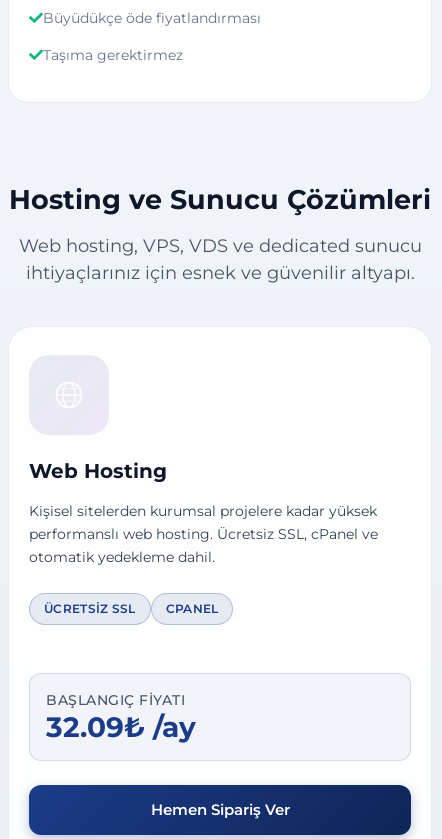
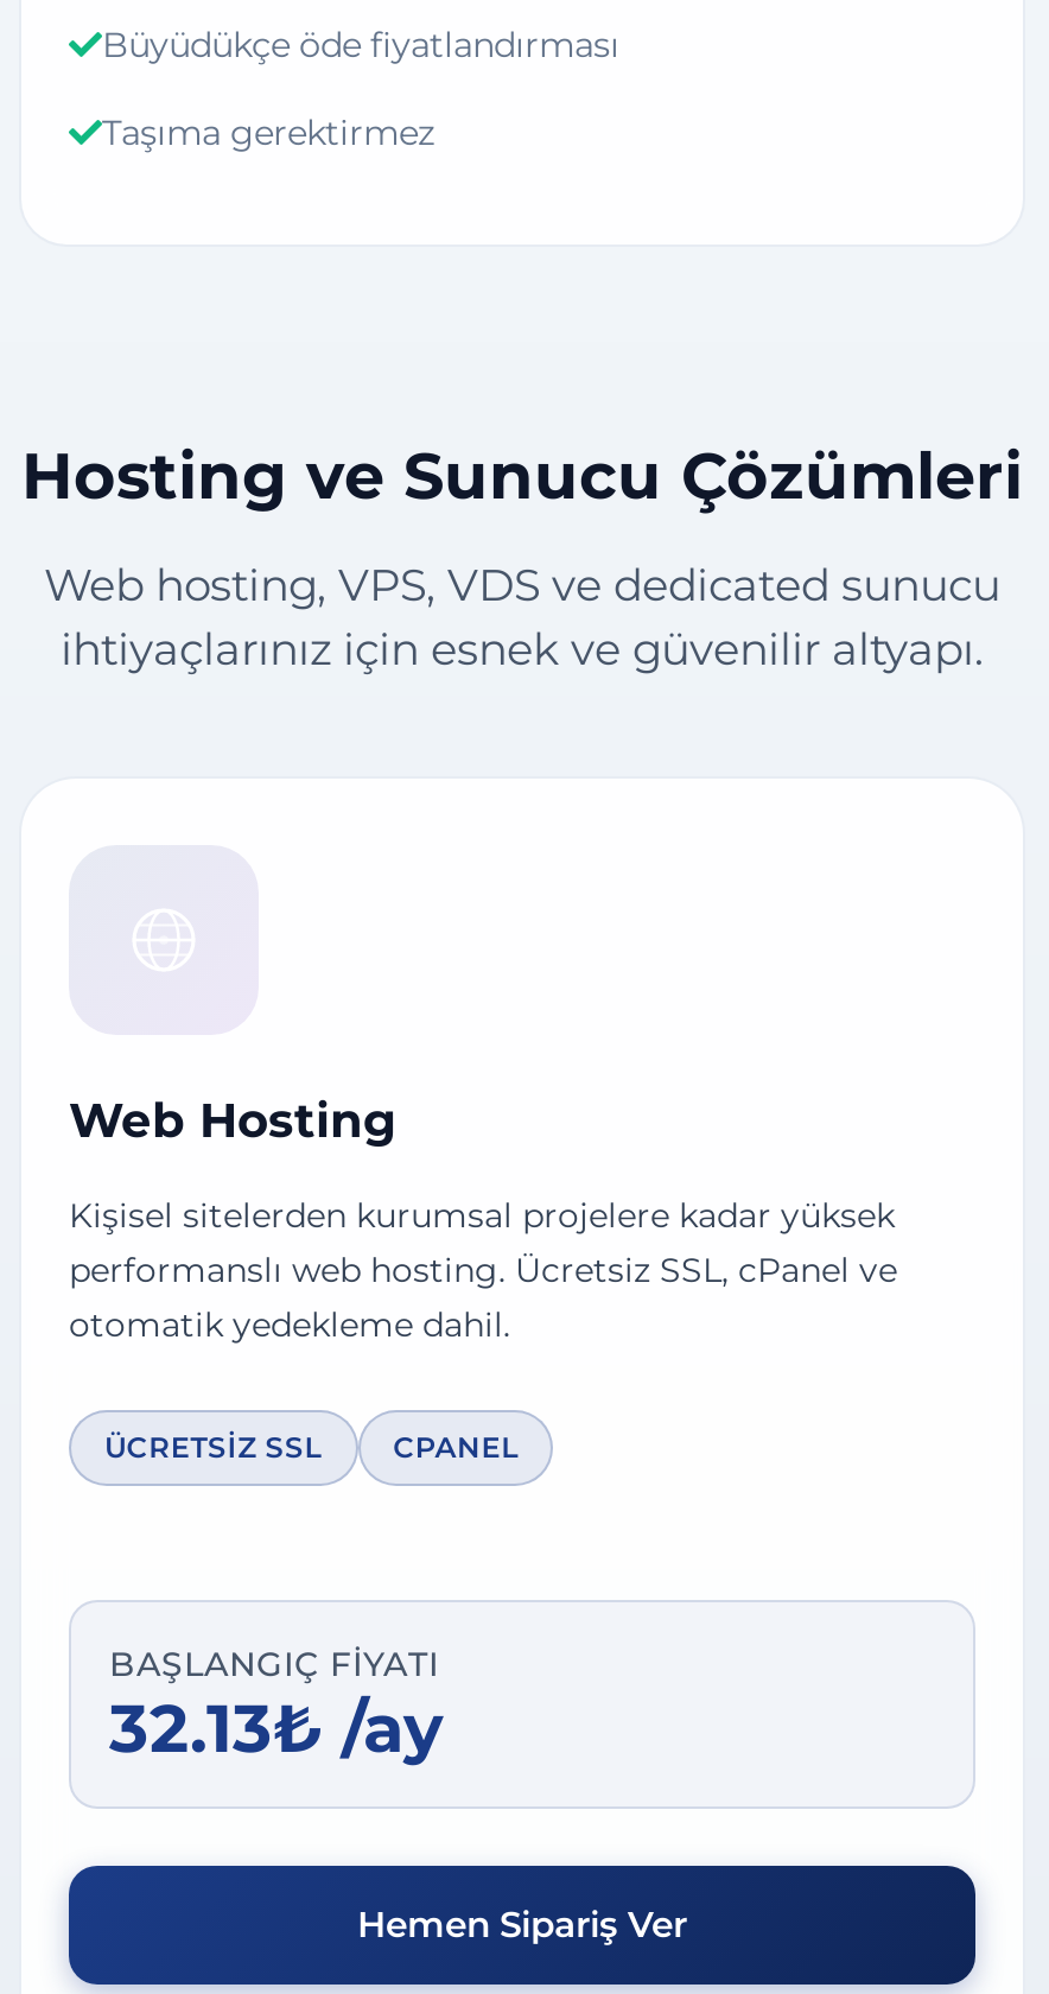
[46,710,196,744] 32.09₺ /ay -> [109,1689,444,1769] 32.13₺ /ay

